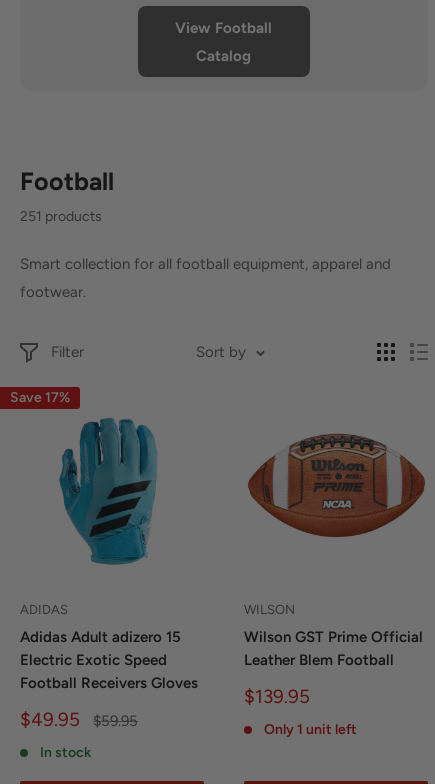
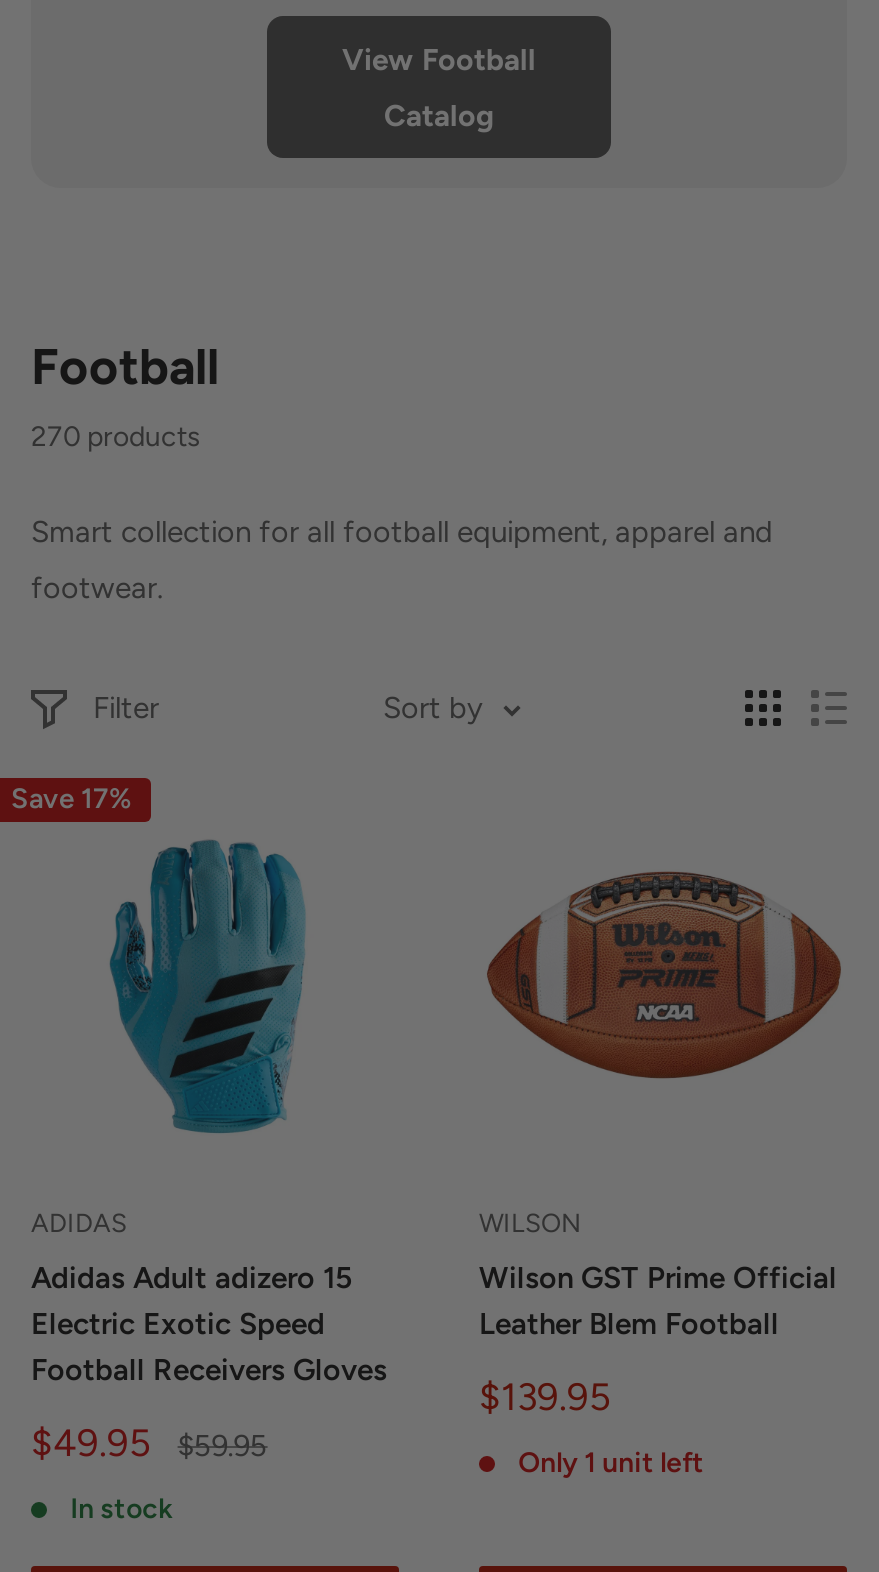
[20,208,102,225] 251 products -> [31,420,201,454] 270 products

